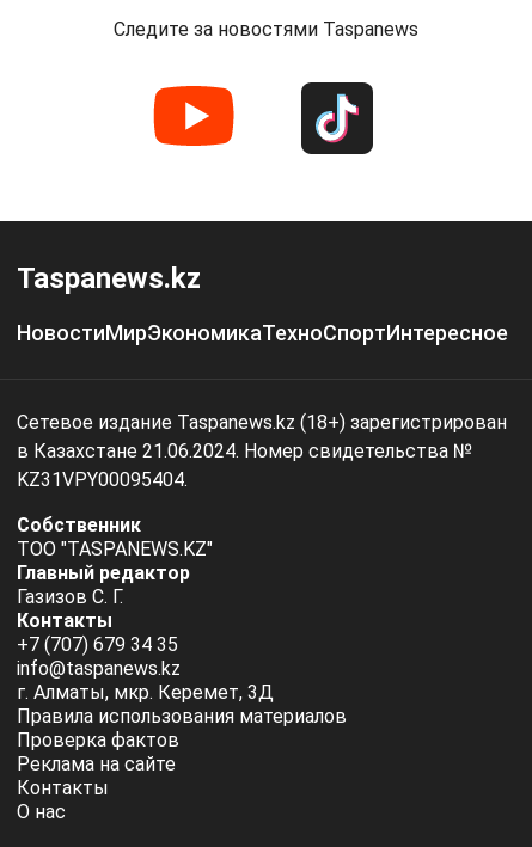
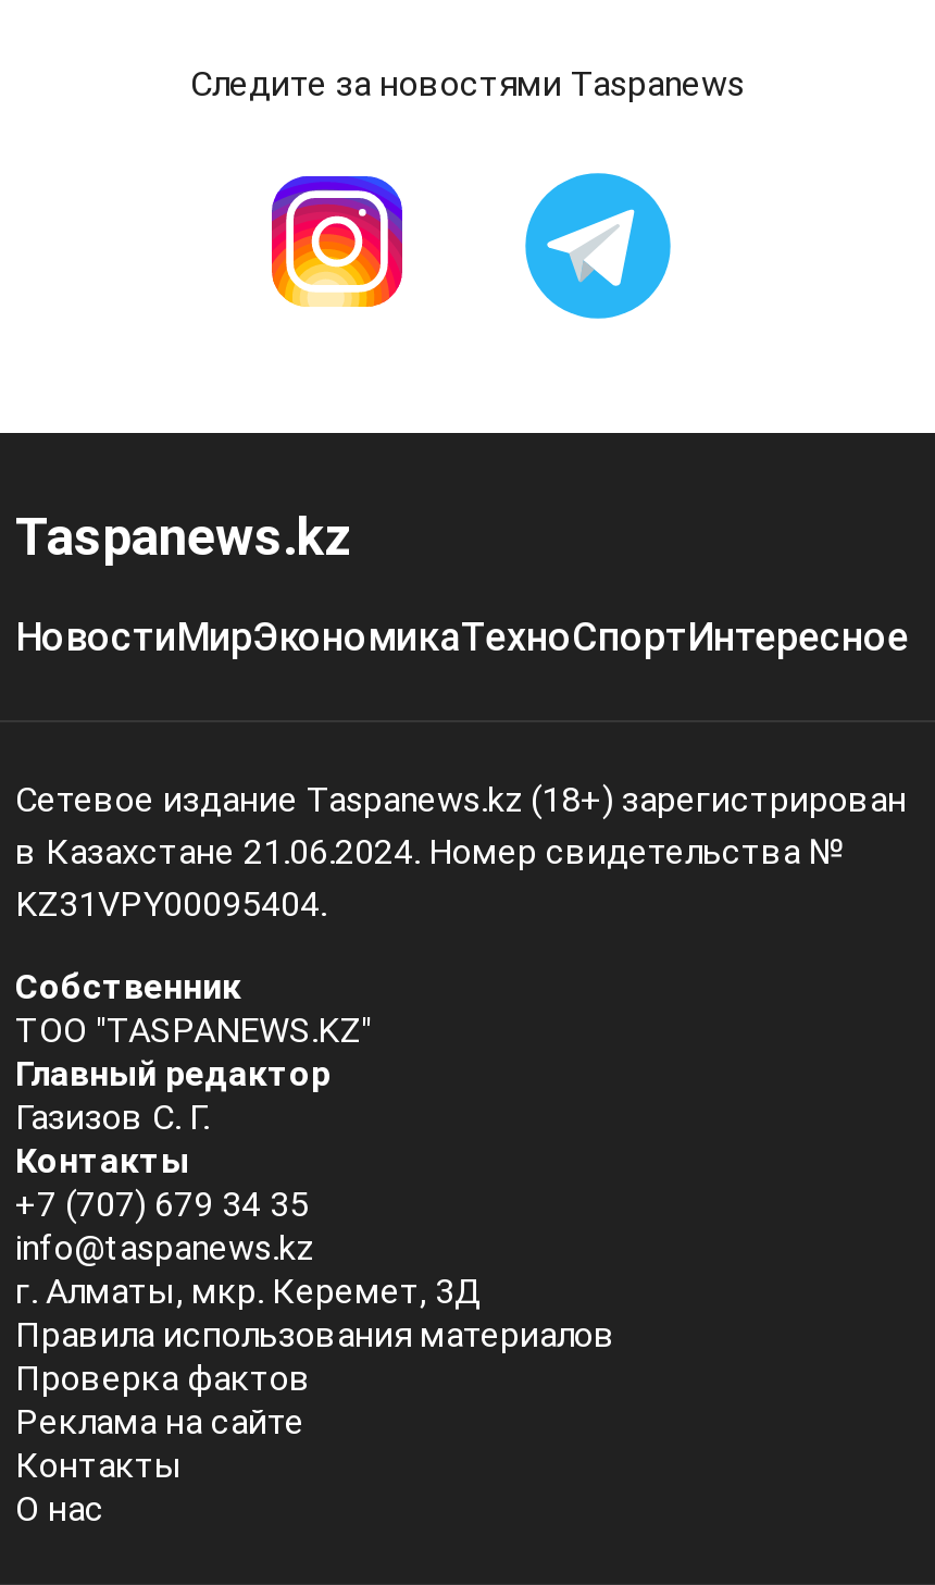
[152,79,236,152] [image] -> [263,173,411,310] [image]
[296,78,378,158] [image] -> [522,171,674,321] [image]

